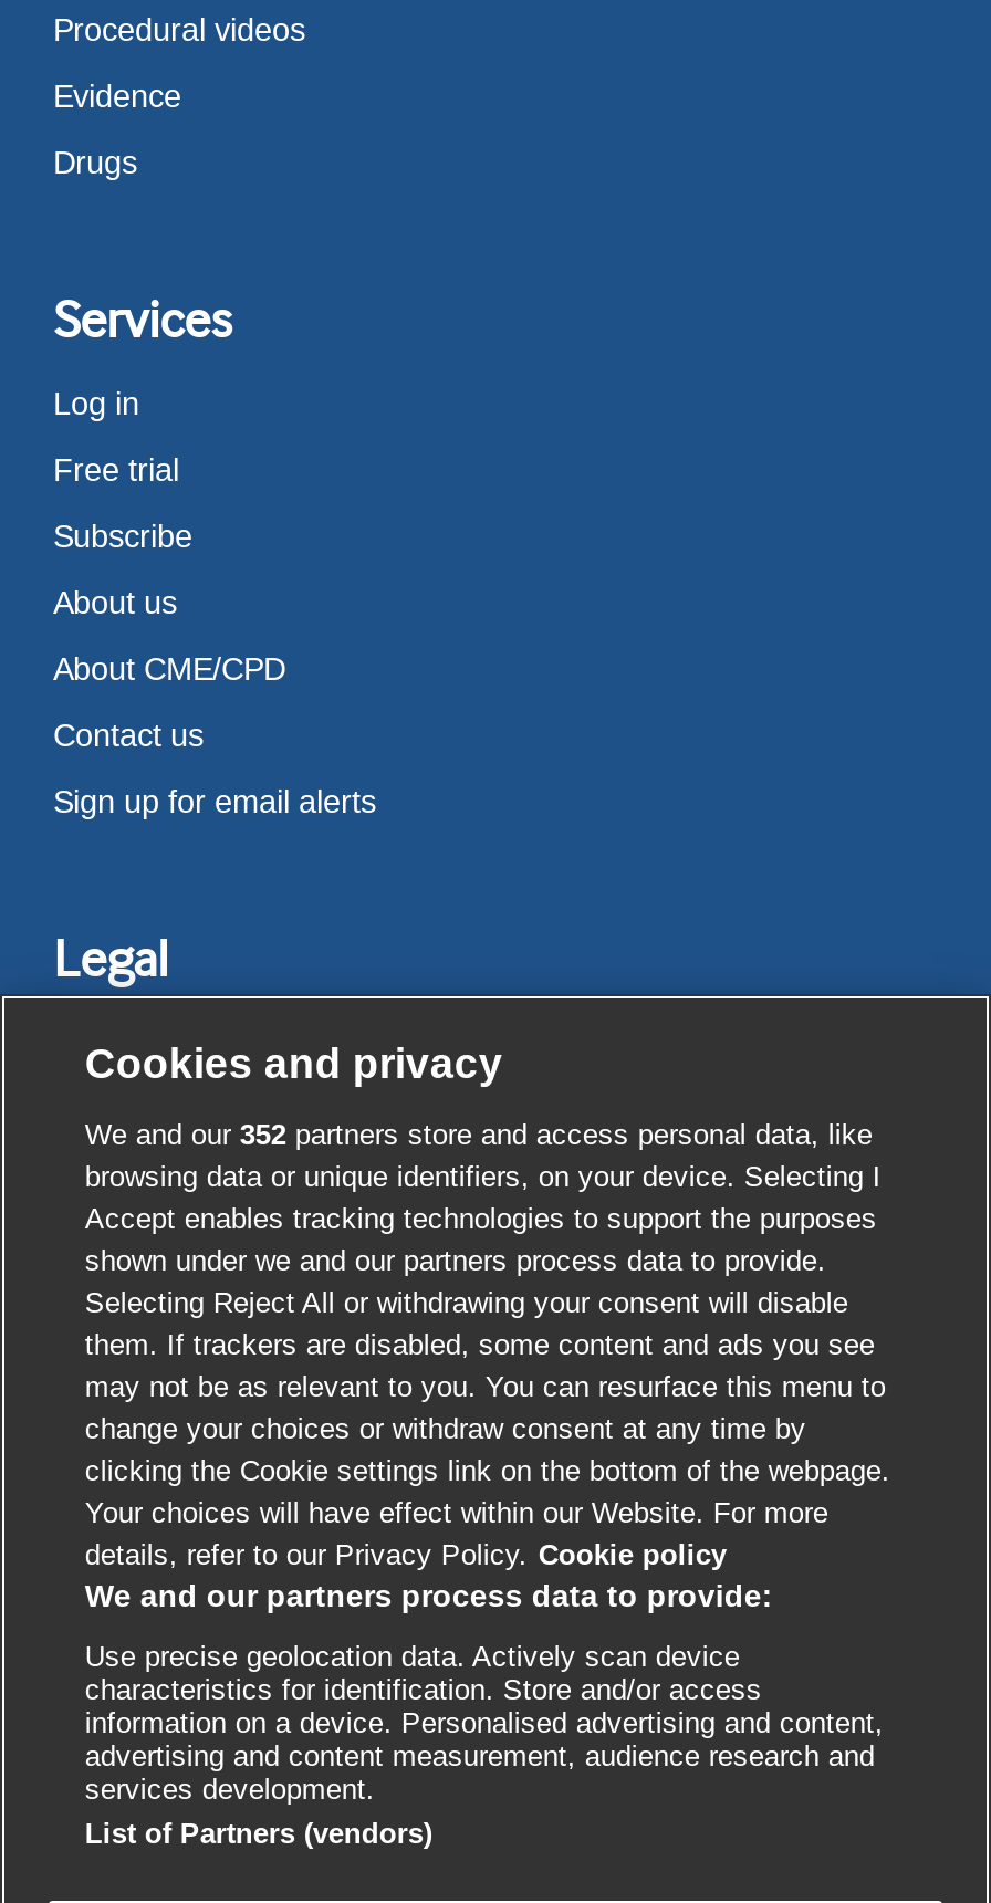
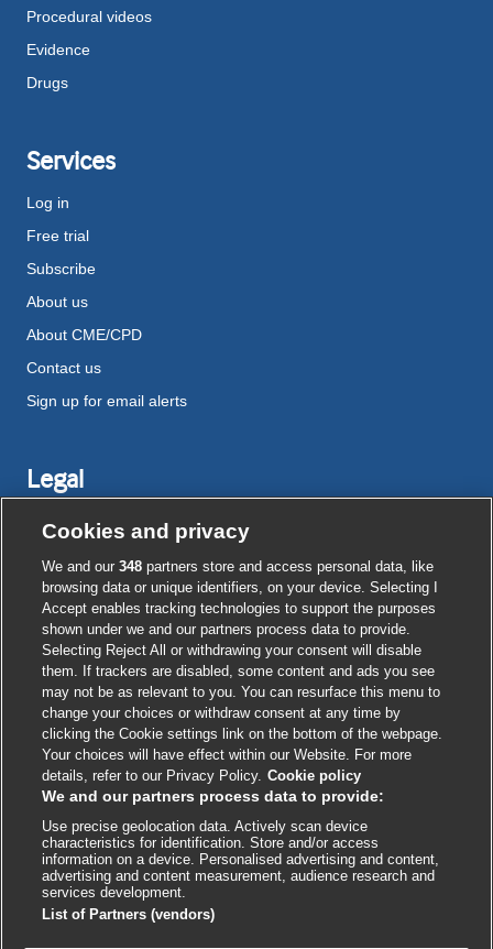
[85,1118,872,1151] We and our 352 partners store and access personal data, like -> [42,558,434,575] We and our 348 partners store and access personal data, like

